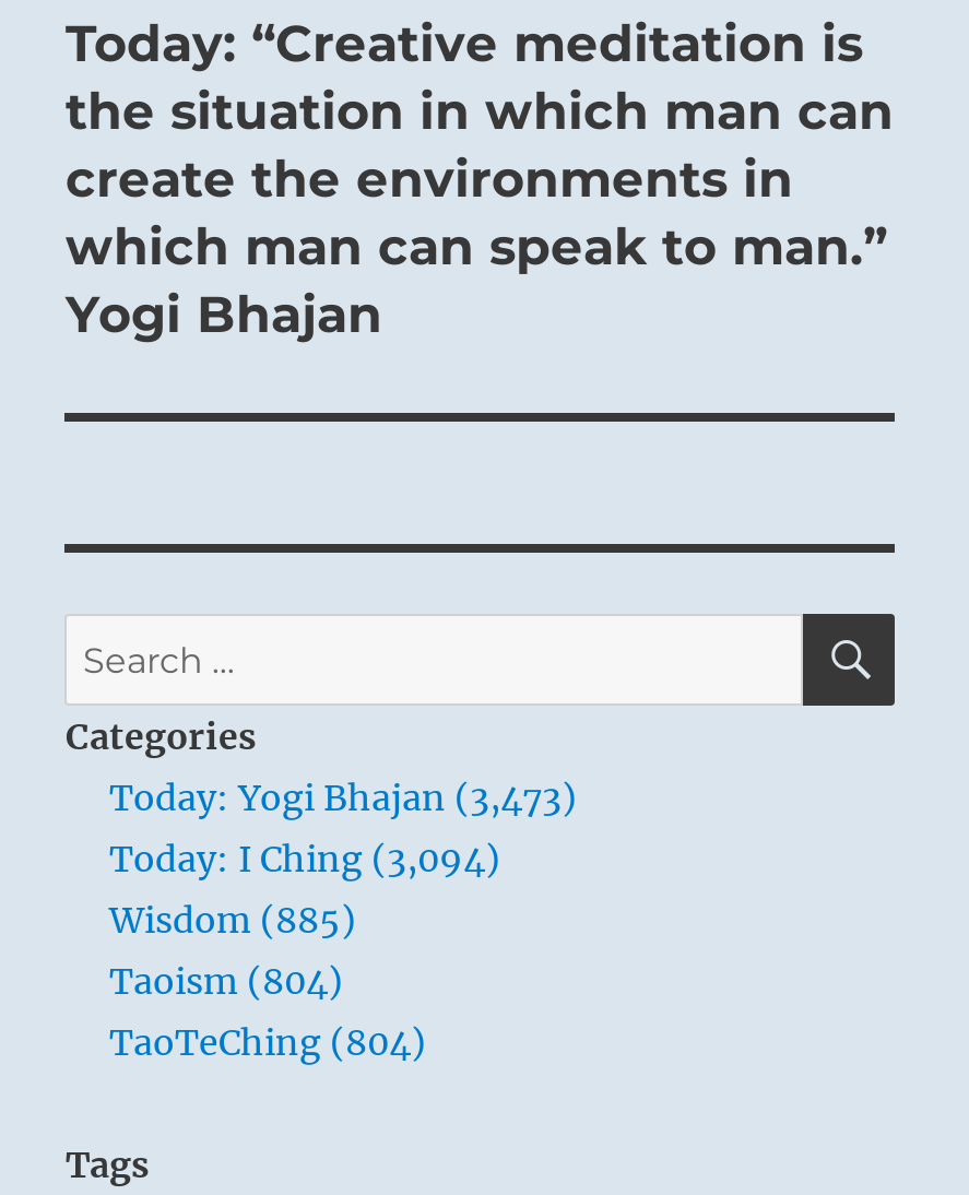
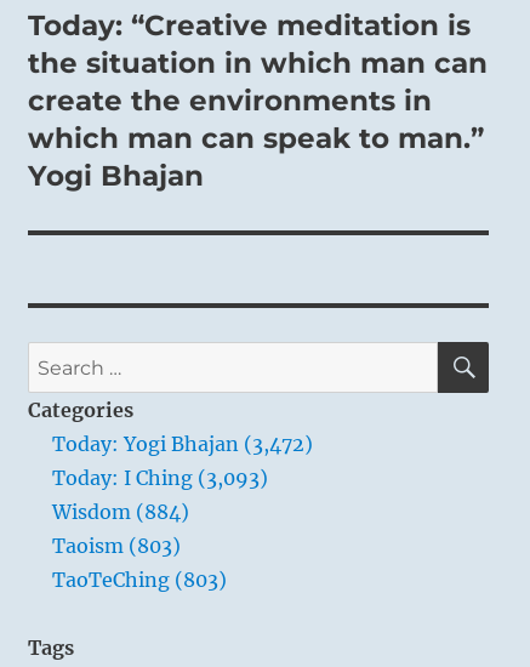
[109,775,577,818] Today: Yogi Bhajan (3,473) -> [53,431,314,456] Today: Yogi Bhajan (3,472)
[109,836,500,880] Today: I Ching (3,094) -> [53,465,269,489] Today: I Ching (3,093)
[109,897,356,941] Wisdom (885) -> [53,499,190,523] Wisdom (884)
[109,958,343,1002] Taoism (804) -> [53,533,181,557] Taoism (803)
[109,1019,426,1063] TaoTeChing (804) -> [53,567,227,591] TaoTeChing (803)

